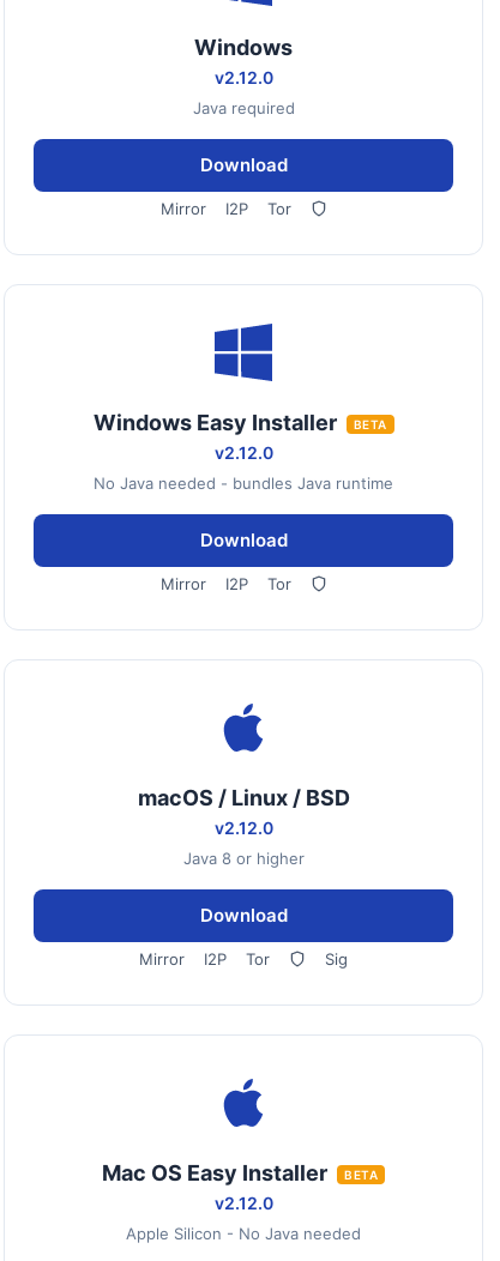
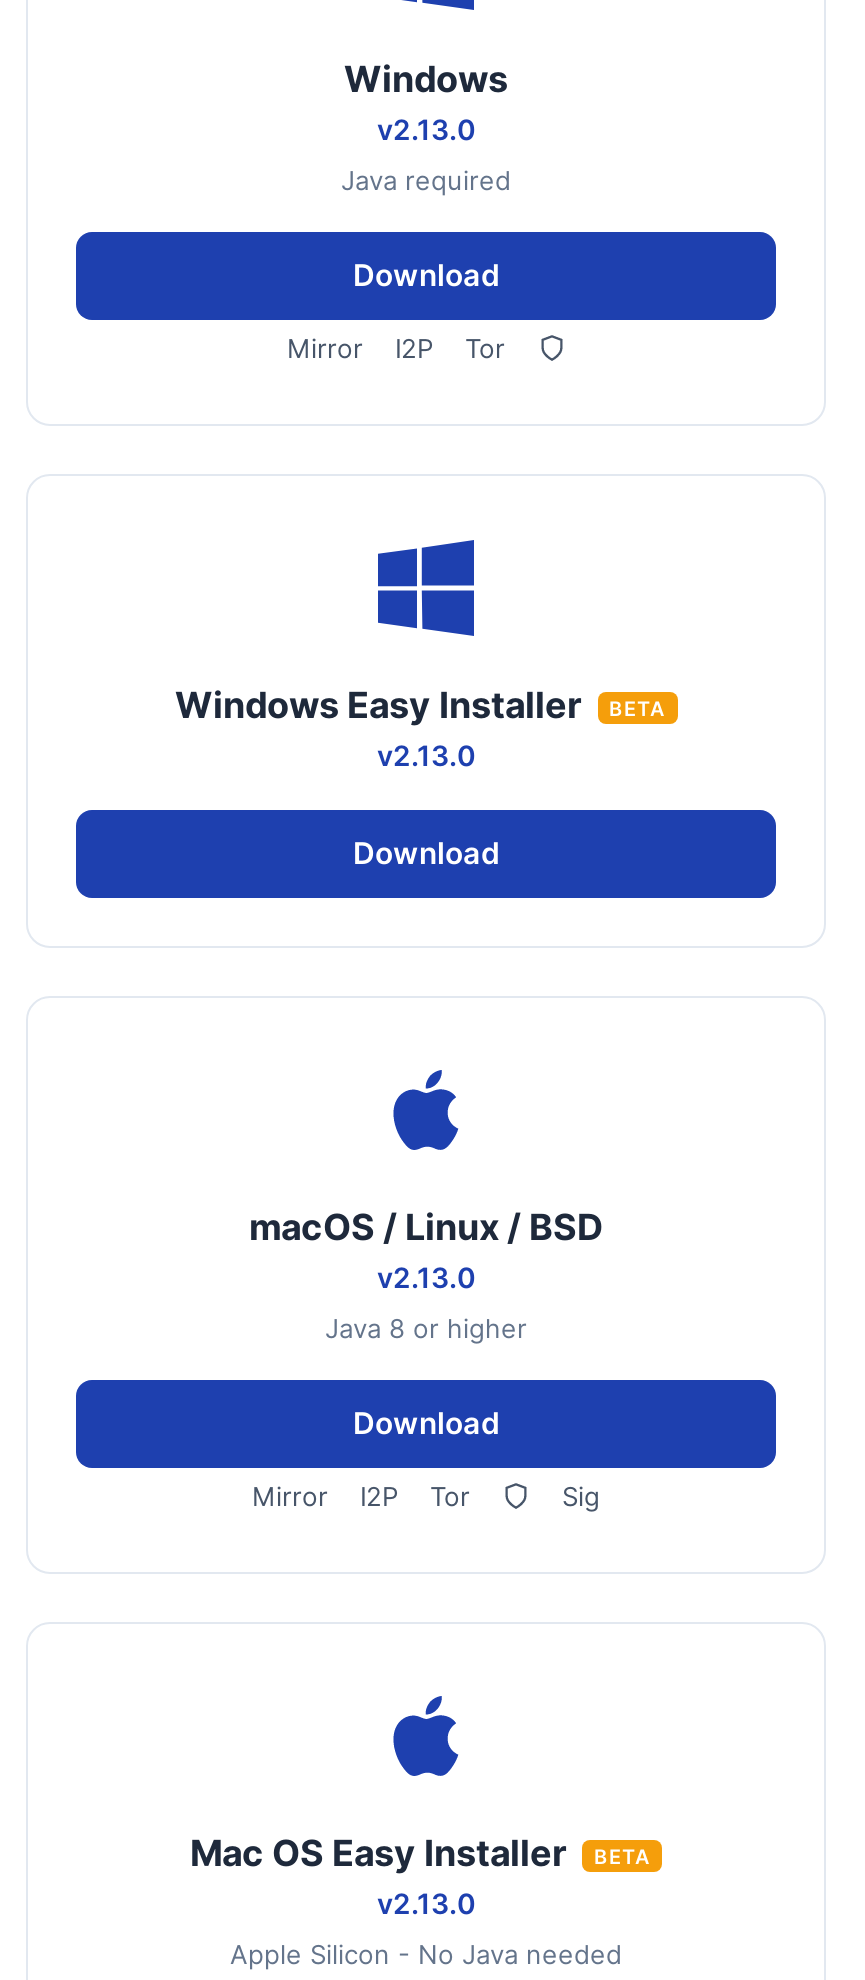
[214,67,273,88] v2.12.0 -> [377,112,475,146] v2.13.0
[94,442,393,493] v2.12.0 | No Java needed - bundles Java runtime -> [377,738,475,772] v2.13.0
[160,574,291,593] Mirror | I2P | Tor -> none
[214,817,273,838] v2.12.0 -> [377,1260,475,1294] v2.13.0
[214,1193,273,1213] v2.12.0 -> [377,1886,475,1920] v2.13.0

